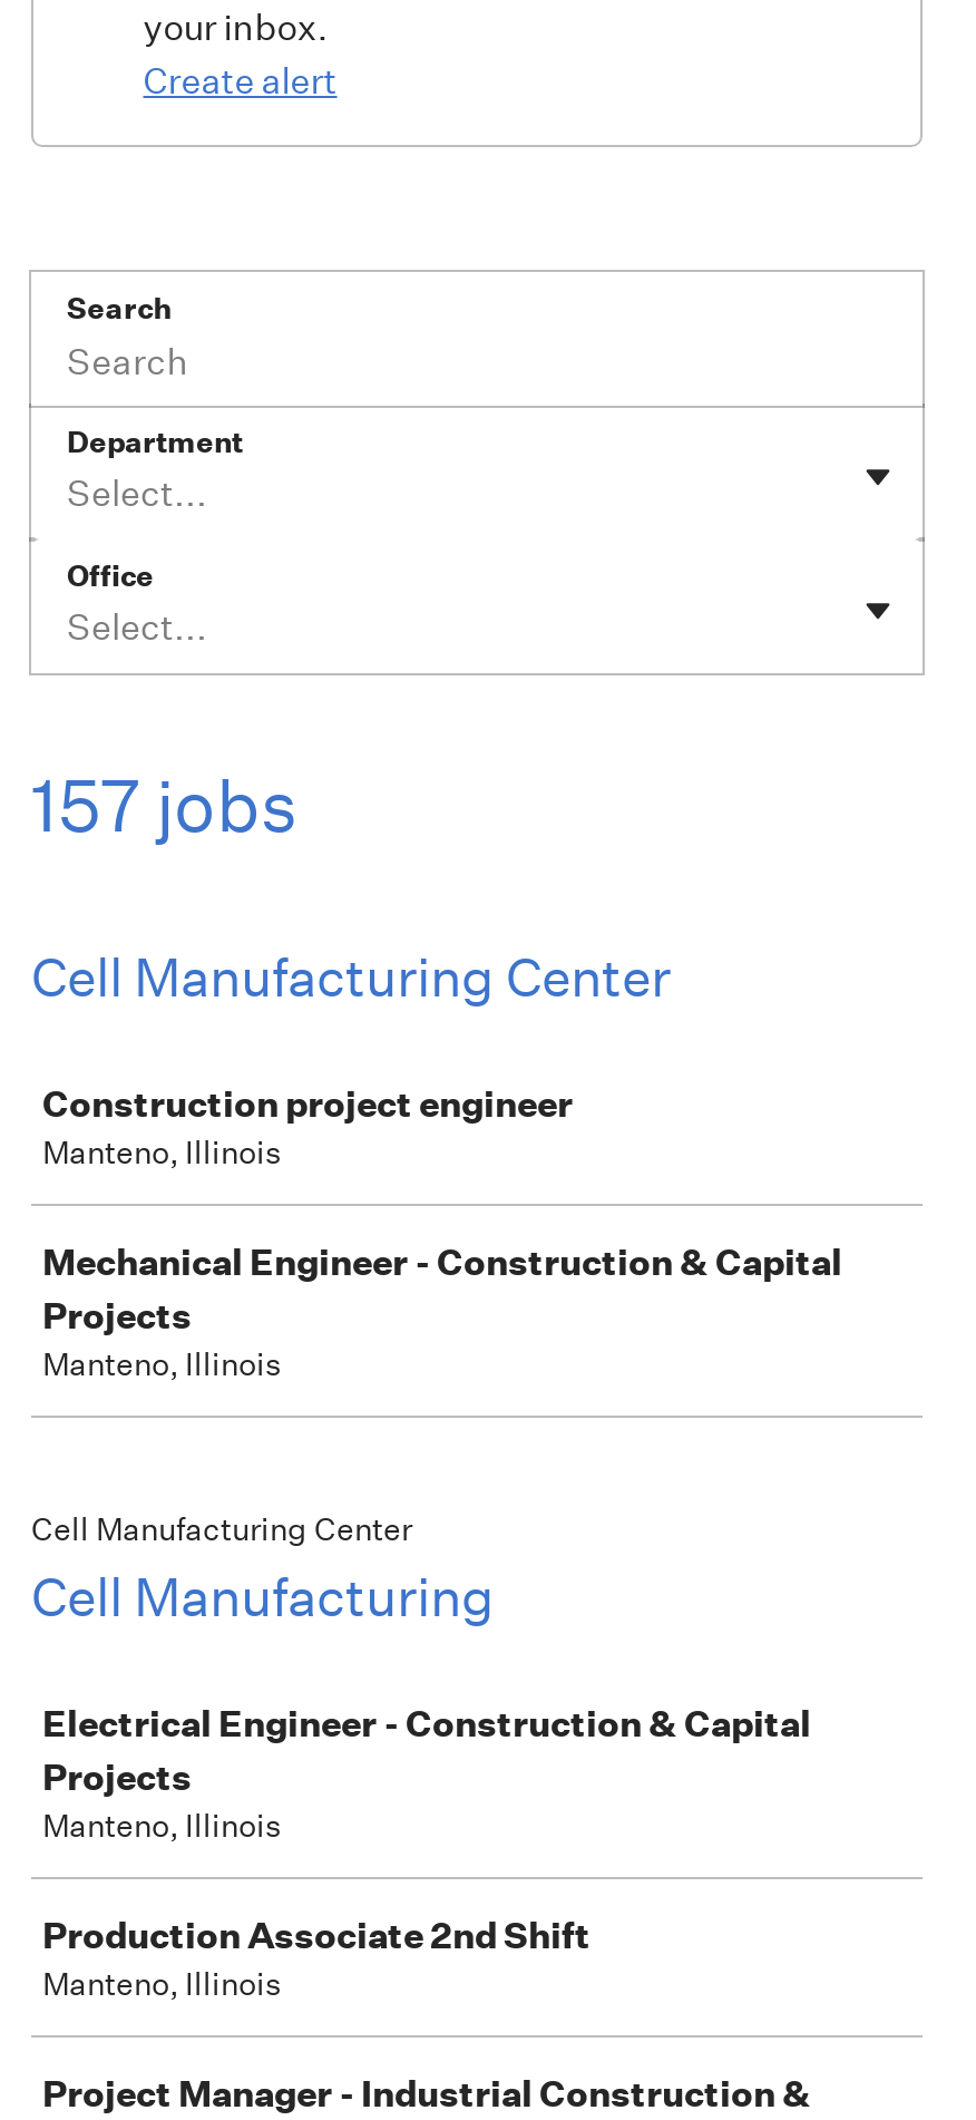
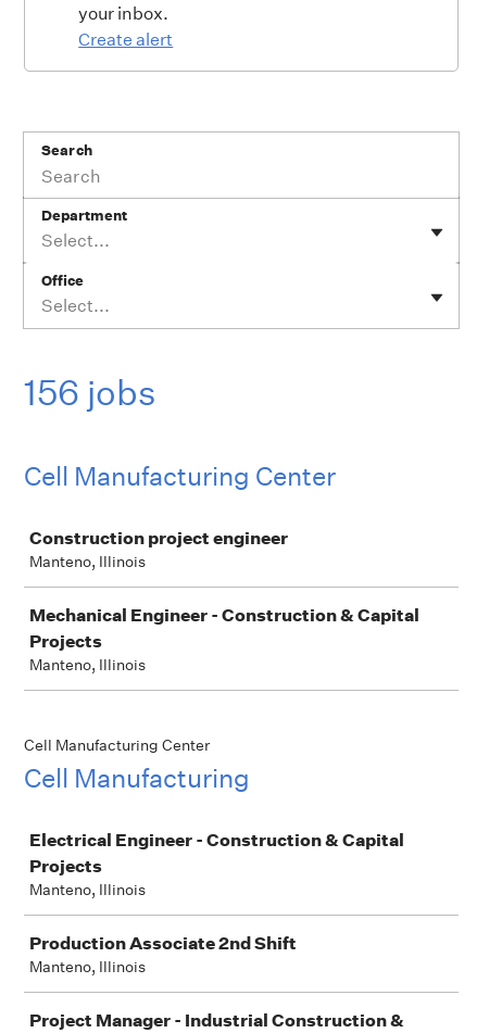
[31,762,299,849] 157 jobs -> [24,371,156,414] 156 jobs

